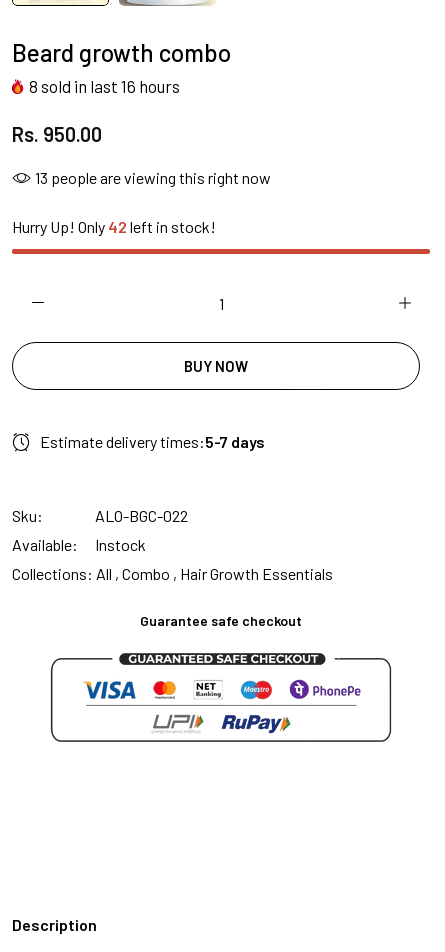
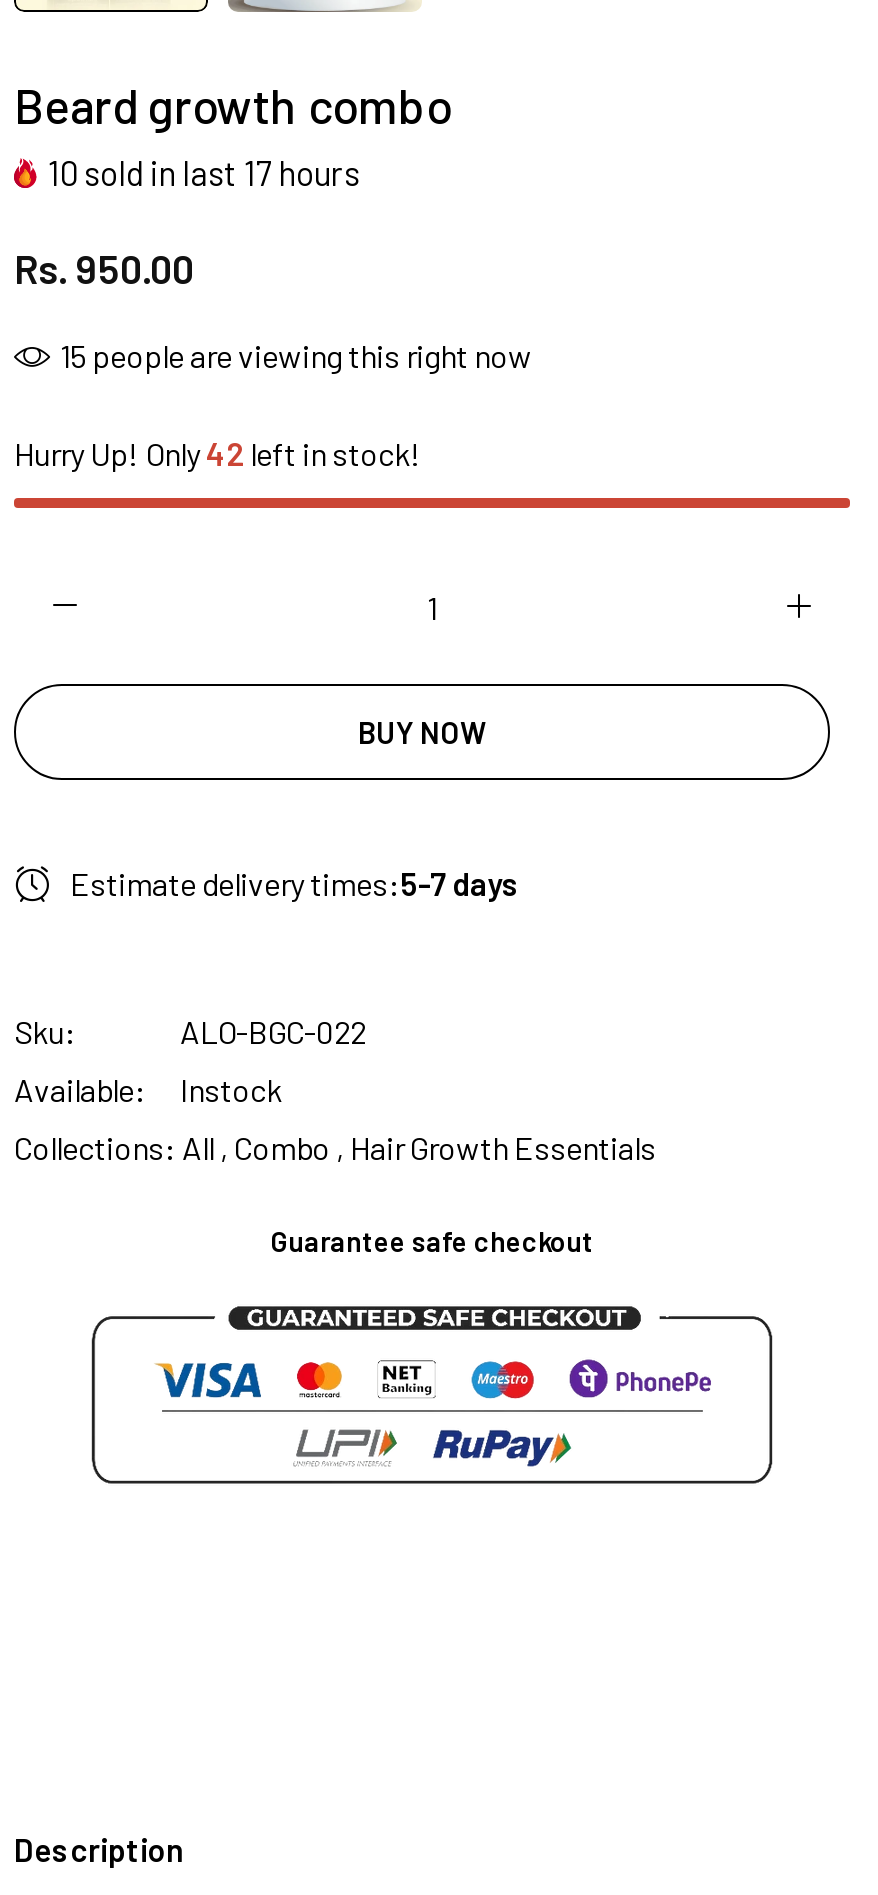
[29,76,180,96] 8 sold in last 16 hours -> [48,152,360,192] 10 sold in last 17 hours
[35,168,271,187] 13 people are viewing this right now -> [60,336,532,374] 15 people are viewing this right now

